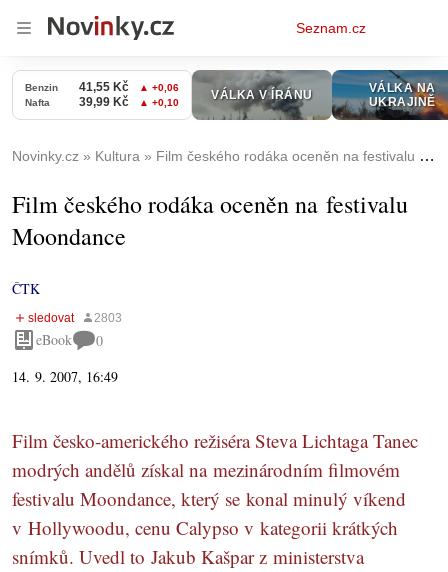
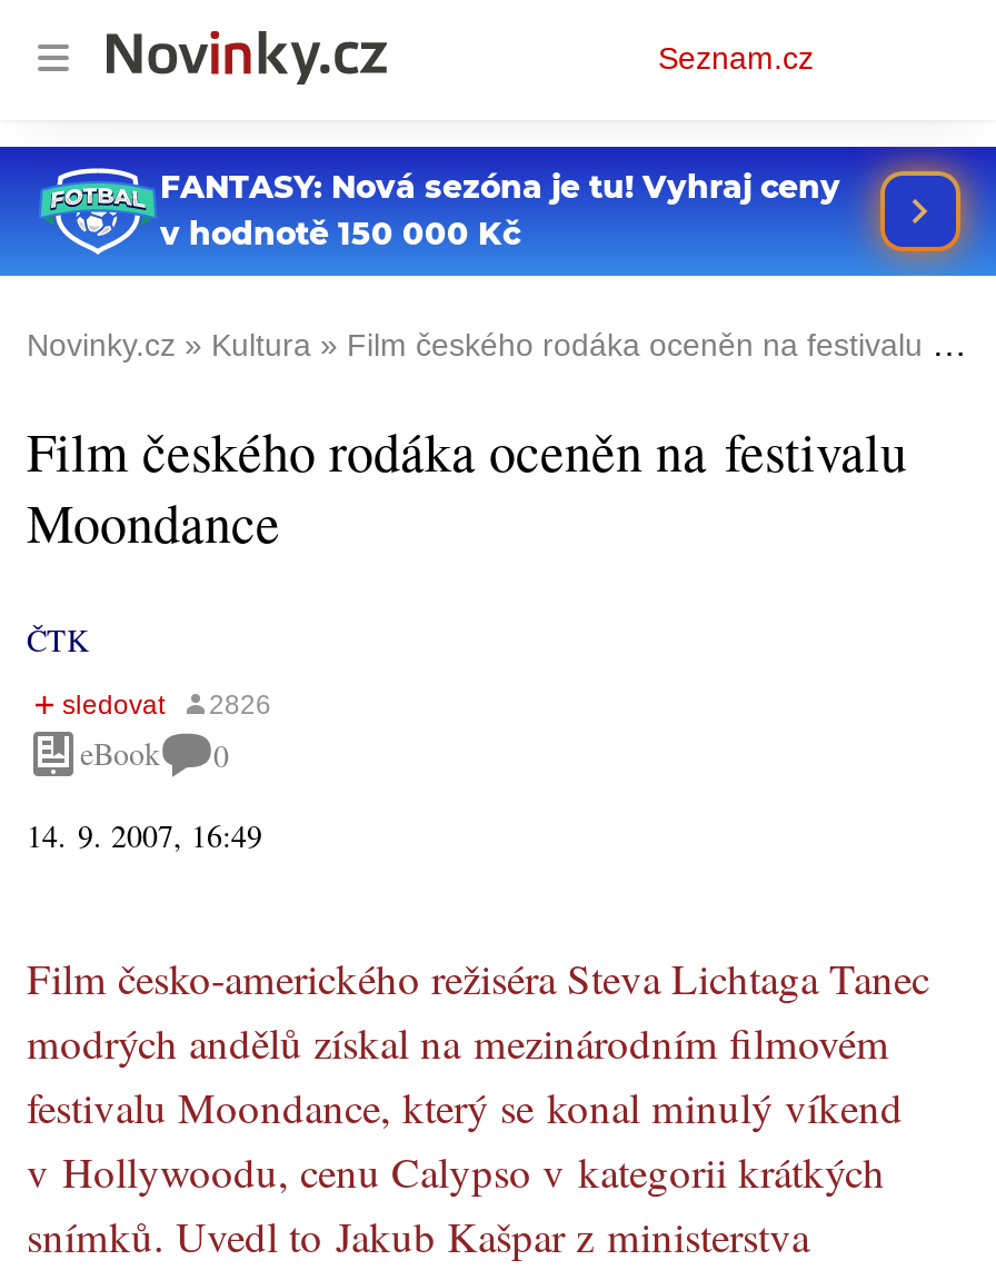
[3,68,445,125] [image] -> [7,145,989,278] [image]

